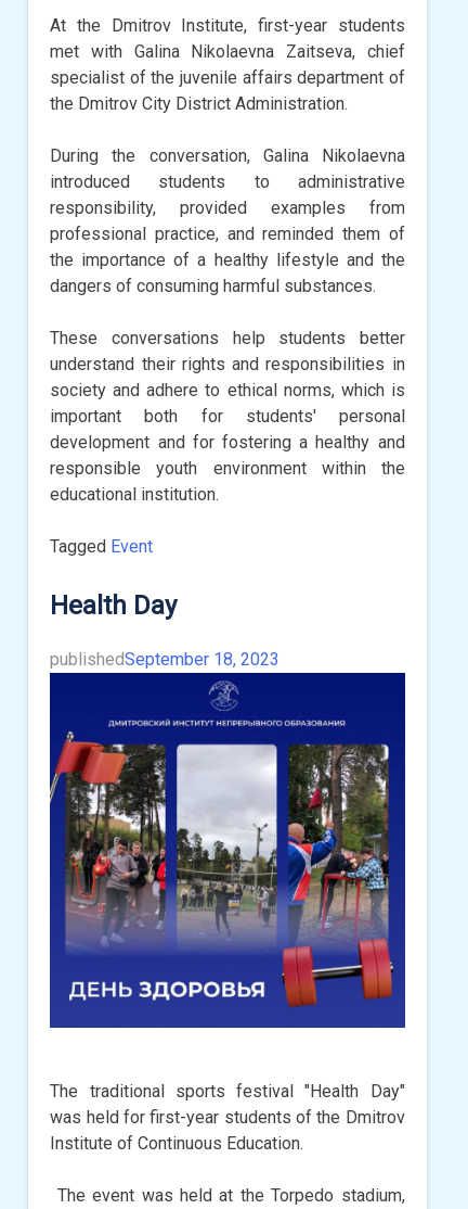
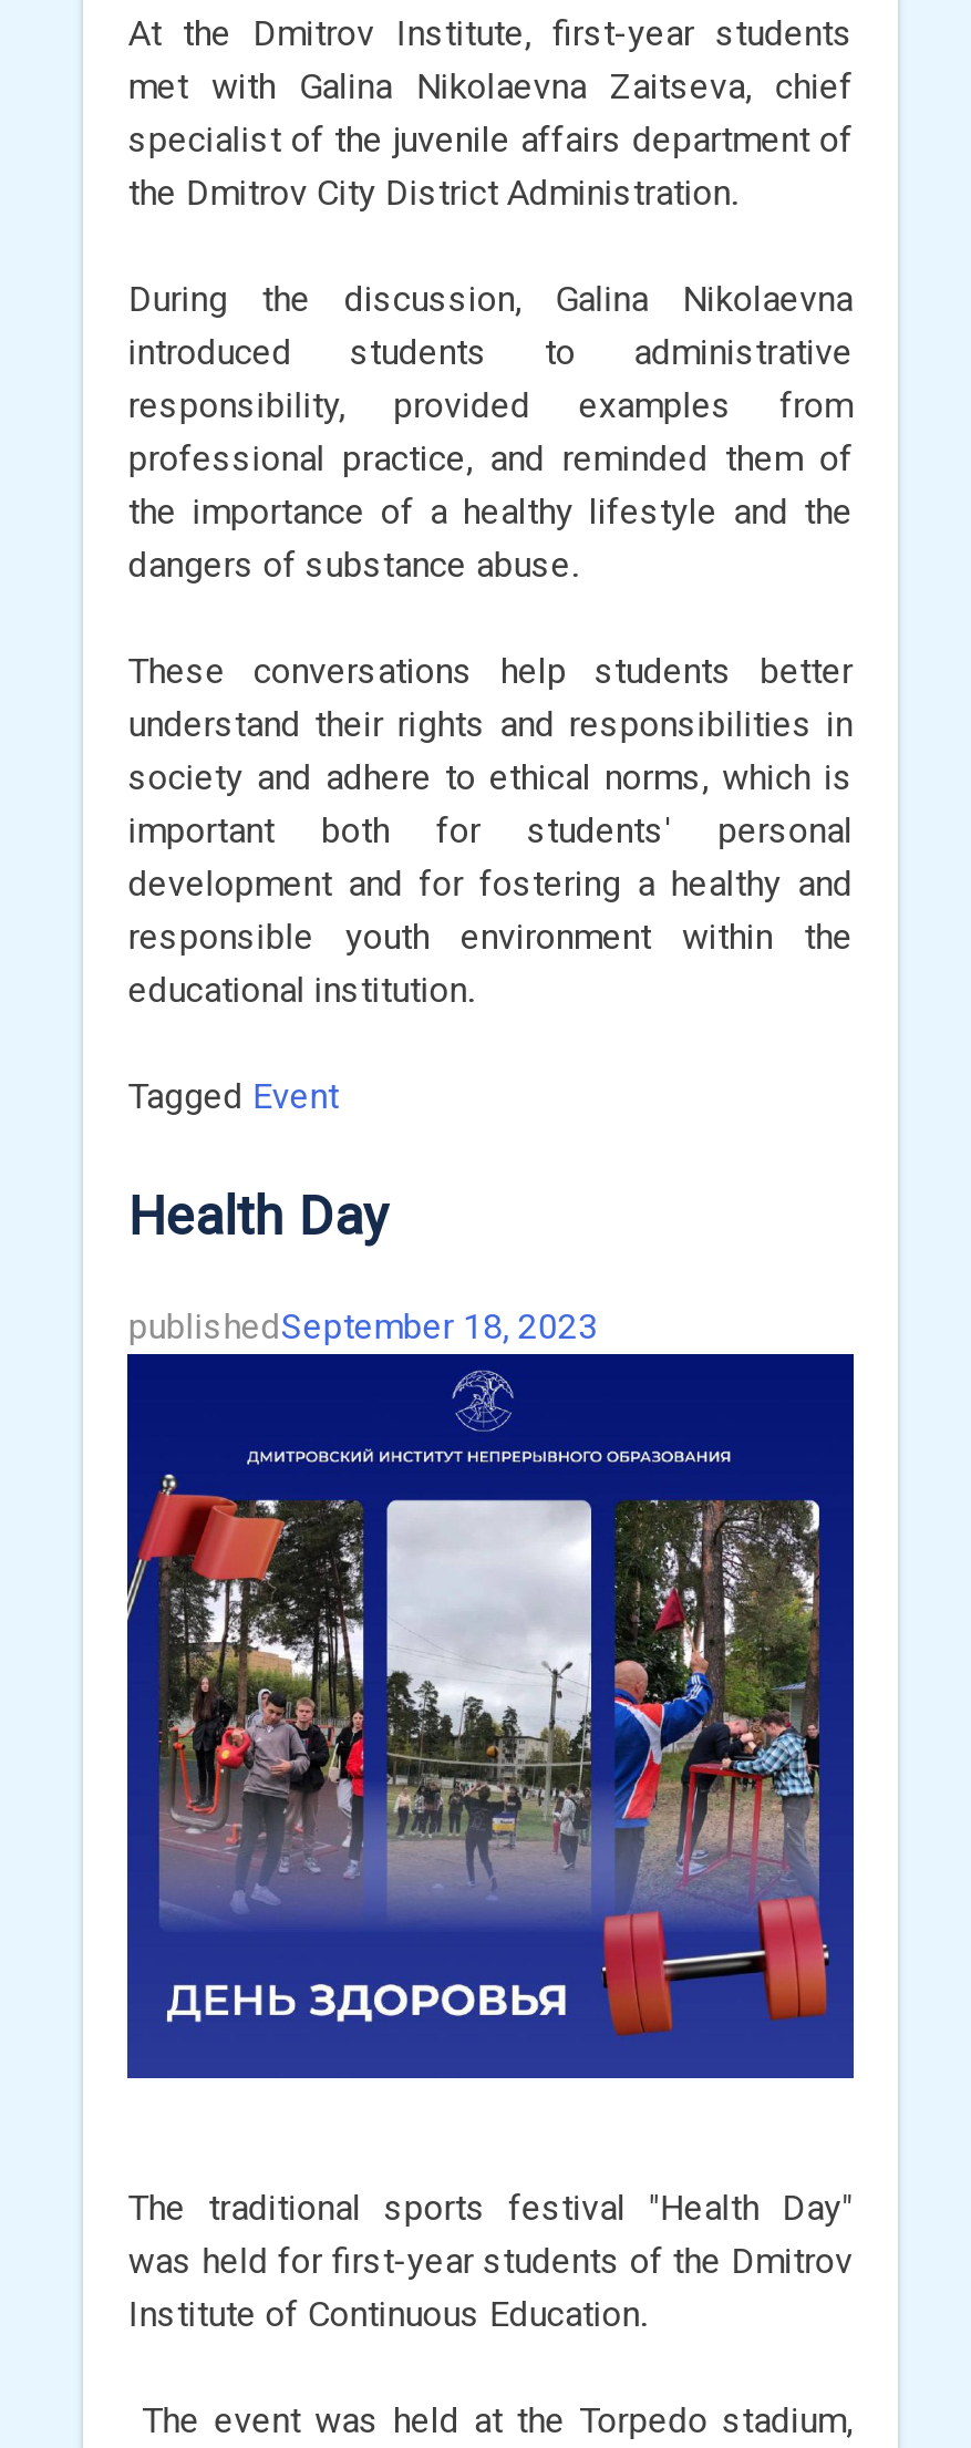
[50,145,405,166] During the conversation, Galina Nikolaevna -> [128,278,853,320] During the discussion, Galina Nikolaevna
[50,276,376,296] dangers of consuming harmful substances. -> [128,544,578,586] dangers of substance abuse.

